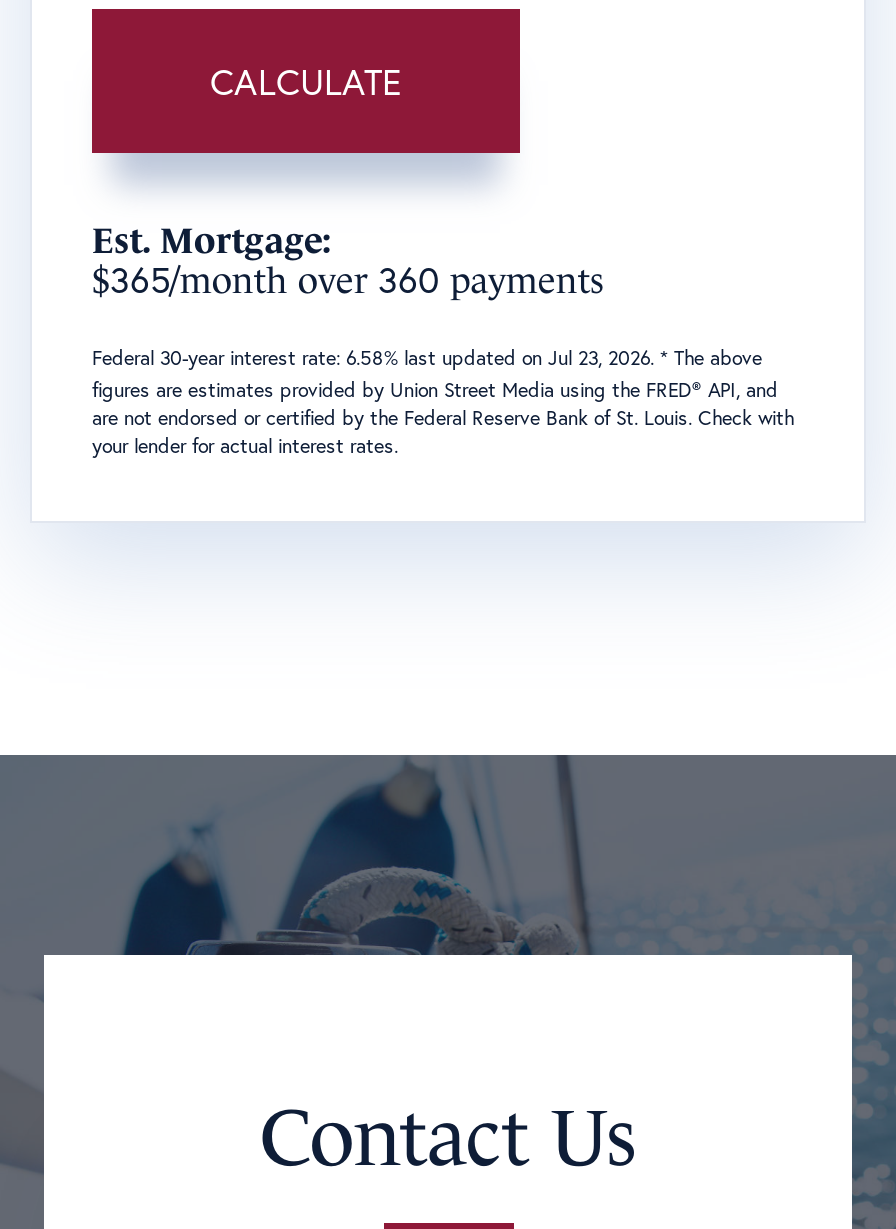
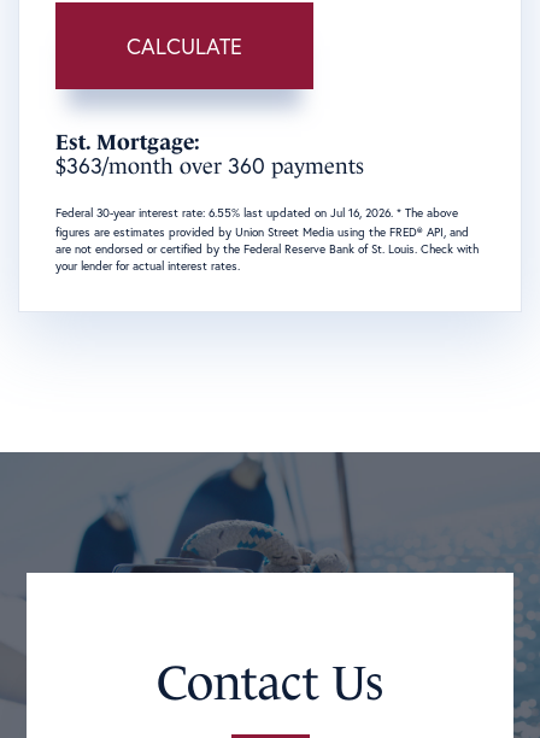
[92,256,604,304] $365/month over 360 payments -> [55,151,364,180] $363/month over 360 payments
[92,346,762,372] Federal 30-year interest rate: 6.58% last updated on Jul 23, 2026. * The above -> [55,206,458,221] Federal 30-year interest rate: 6.55% last updated on Jul 16, 2026. * The above

